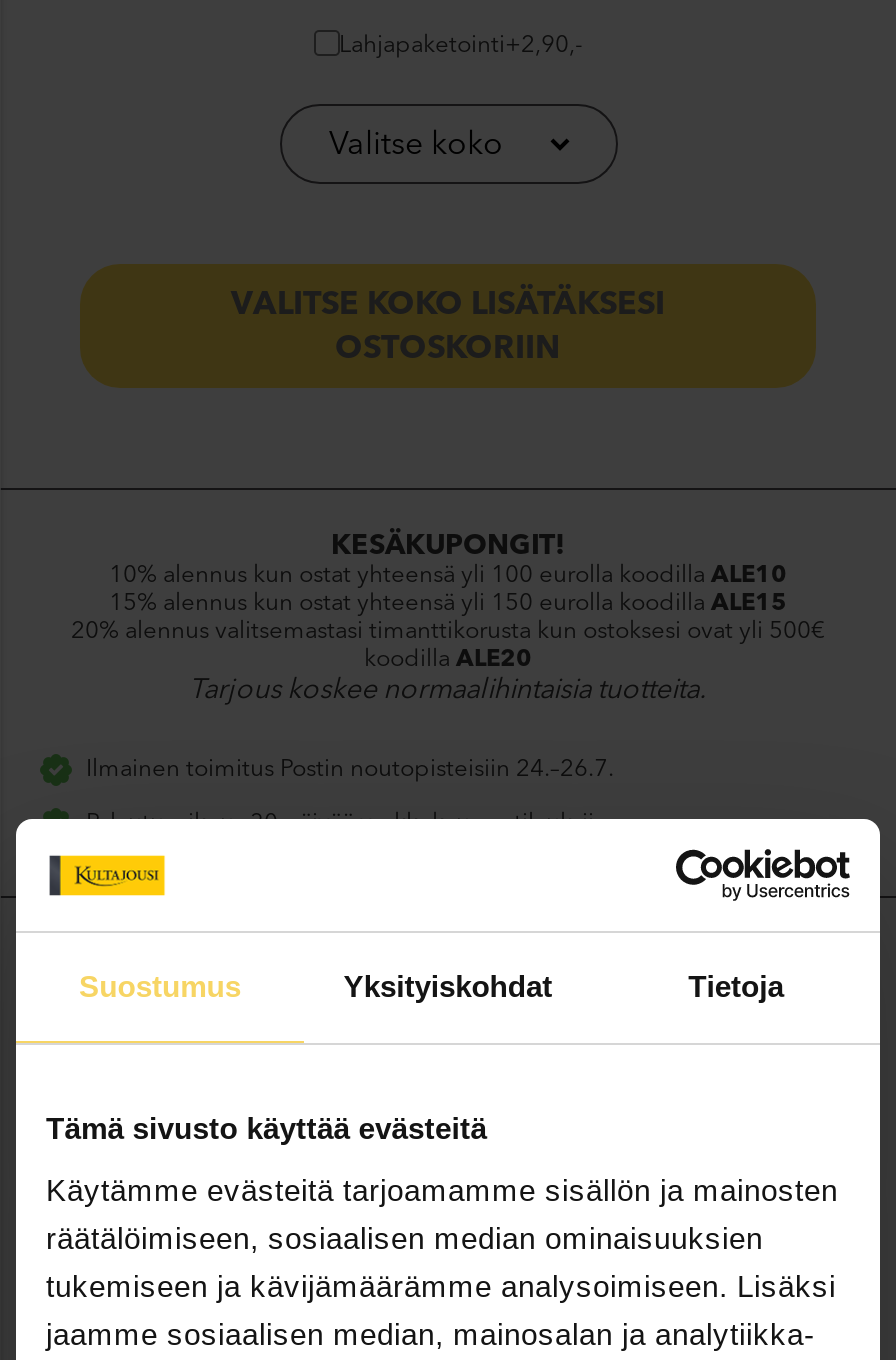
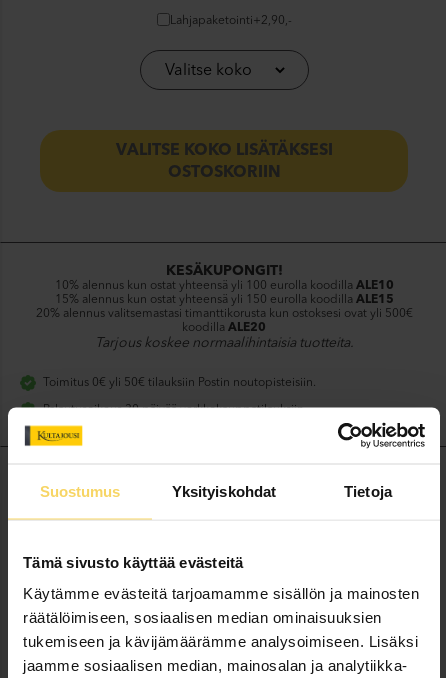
[86,758,614,782] Ilmainen toimitus Postin noutopisteisiin 24.–26.7. -> [43,377,316,389] Toimitus 0€ yli 50€ tilauksiin Postin noutopisteisiin.

